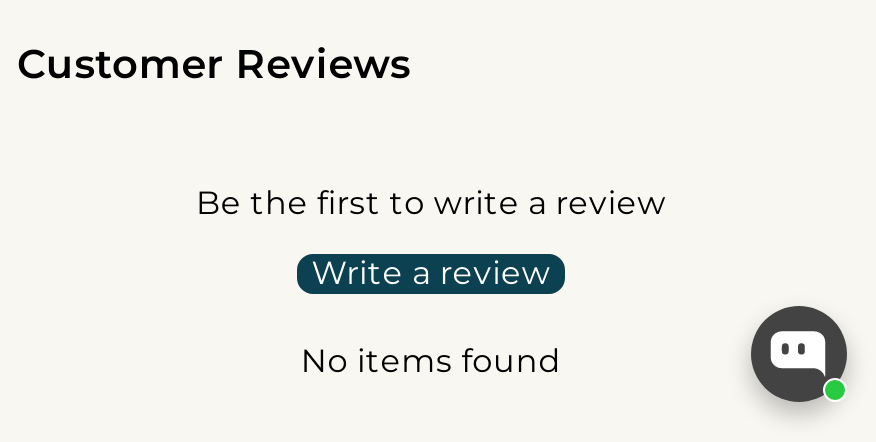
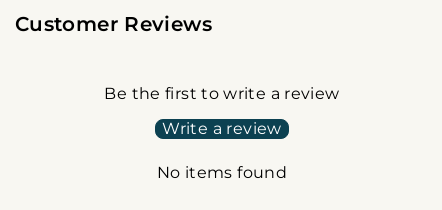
[747,304,851,416] [image] -> none

